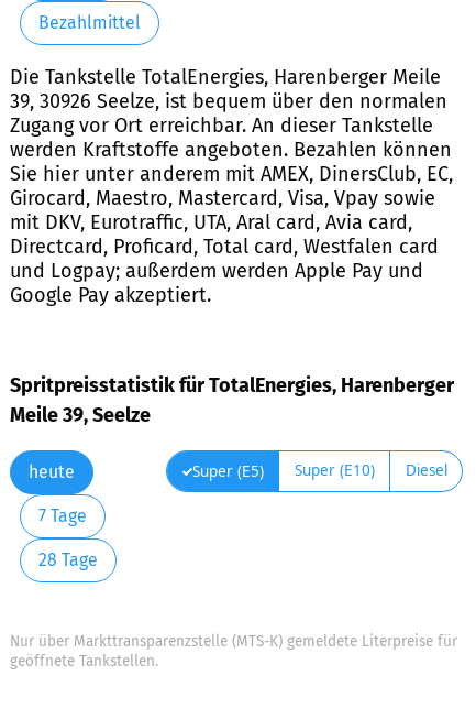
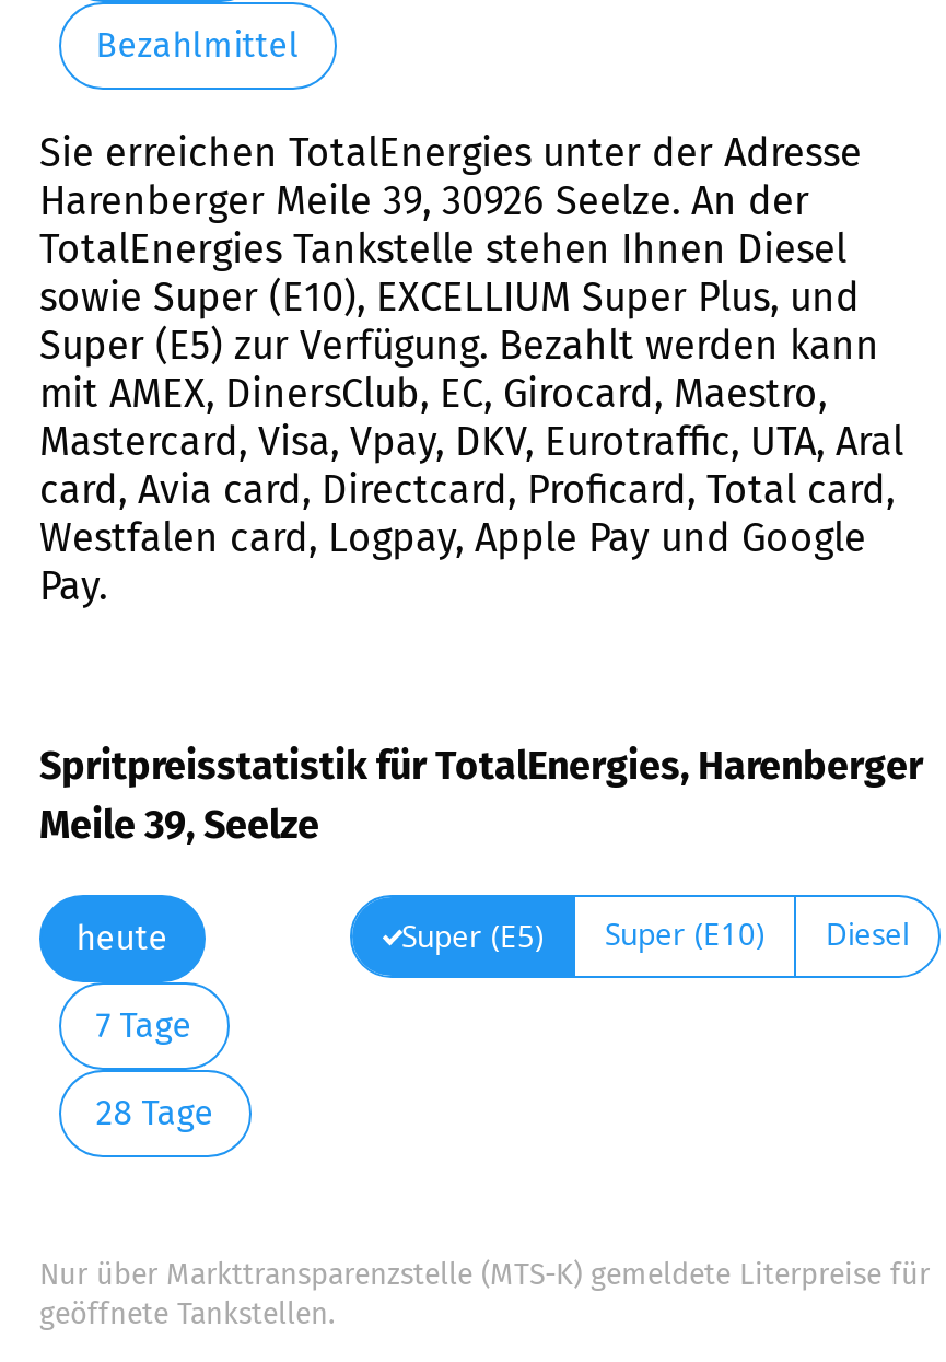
[10,64,453,307] Die Tankstelle TotalEnergies, Harenberger Meile | 39, 30926 Seelze, ist bequem über den normalen | Zugang vor Ort erreichbar. An dieser Tankstelle | werden Kraftstoffe angeboten. Bezahlen können | Sie hier unter anderem mit AMEX, DinersClub, EC, | Girocard, Maestro, Mastercard, Visa, Vpay sowie | mit DKV, Eurotraffic, UTA, Aral card, Avia card, | Directcard, Proficard, Total card, Westfalen card | und Logpay; außerdem werden Apple Pay und | Google Pay akzeptiert. -> [39,128,903,609] Sie erreichen TotalEnergies unter der Adresse | Harenberger Meile 39, 30926 Seelze. An der | TotalEnergies Tankstelle stehen Ihnen Diesel | sowie Super (E10), EXCELLIUM Super Plus, und | Super (E5) zur Verfügung. Bezahlt werden kann | mit AMEX, DinersClub, EC, Girocard, Maestro, | Mastercard, Visa, Vpay, DKV, Eurotraffic, UTA, Aral | card, Avia card, Directcard, Proficard, Total card, | Westfalen card, Logpay, Apple Pay und Google | Pay.

